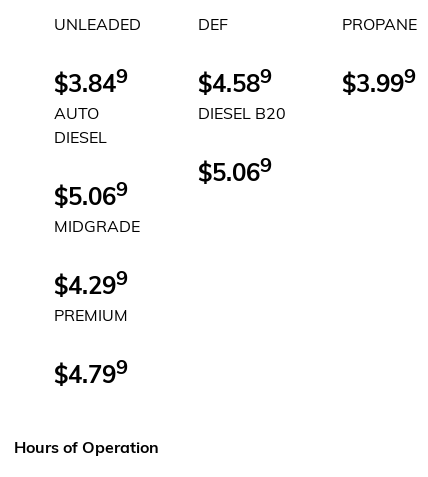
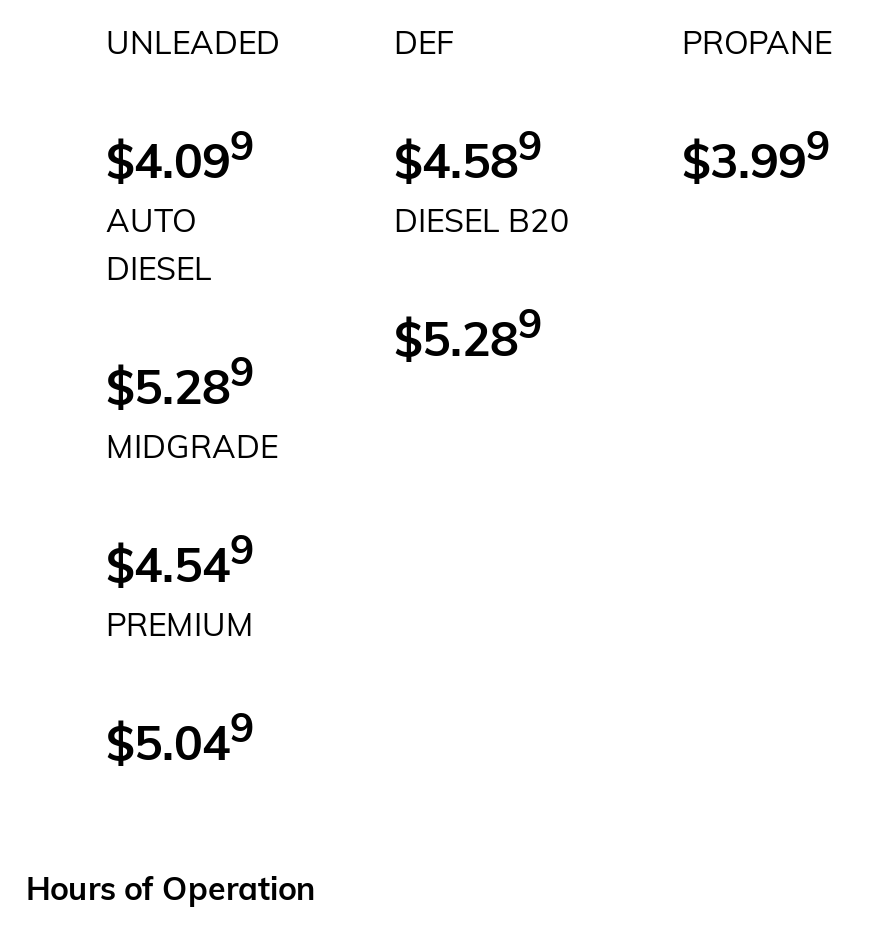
[54,61,416,99] $3.849 $4.589 $3.999 -> [106,117,830,193] $4.099 $4.589 $3.999
[198,150,272,188] $5.069 -> [394,295,542,371] $5.289
[54,174,128,212] $5.069 -> [106,343,254,419] $5.289
[54,263,128,301] $4.299 -> [106,521,254,597] $4.549
[54,352,128,390] $4.799 -> [106,699,254,775] $5.049

